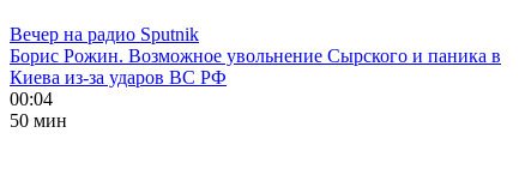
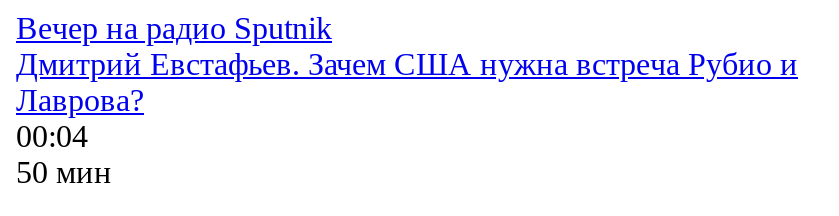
[10,46,501,87] Борис Рожин. Возможное увольнение Сырского и паника в | Киева из-за ударов ВС РФ -> [16,47,798,117] Дмитрий Евстафьев. Зачем США нужна встреча Рубио и | Лаврова?

